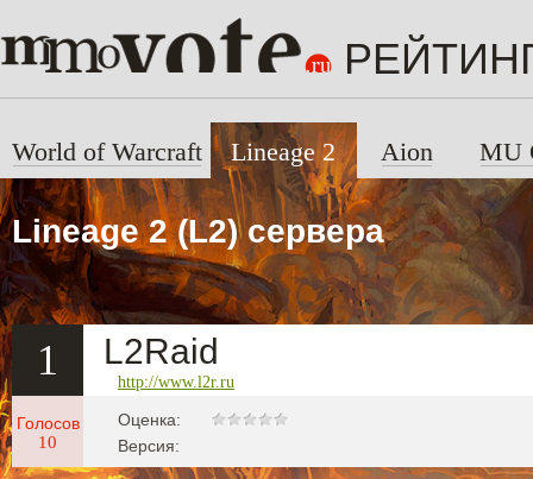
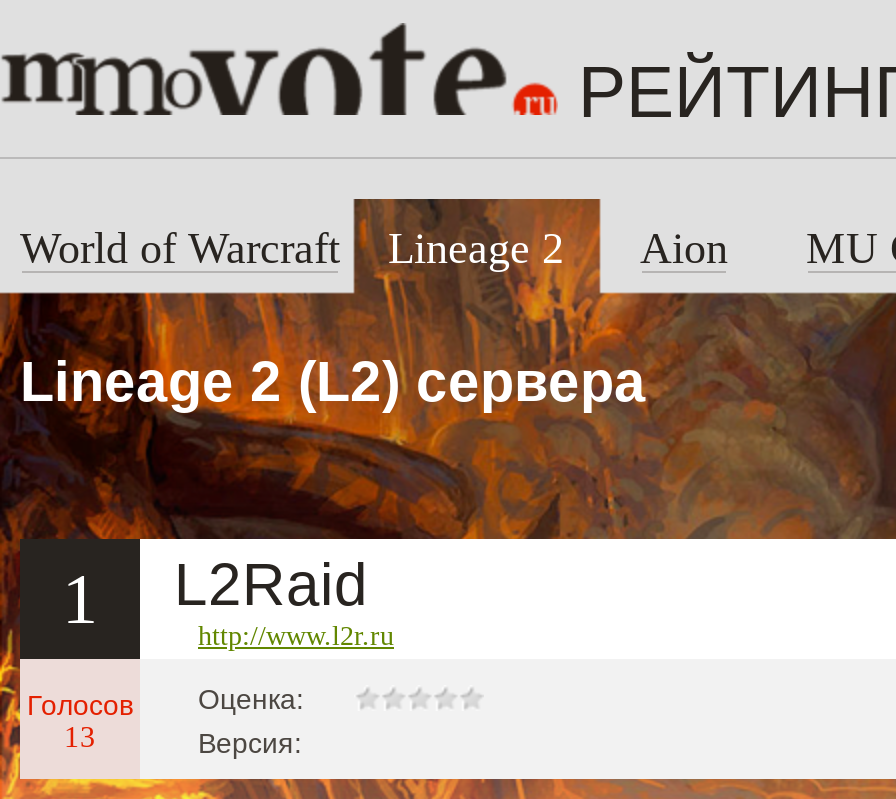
[38,433,57,452] 10 -> [64,721,96,753] 13

